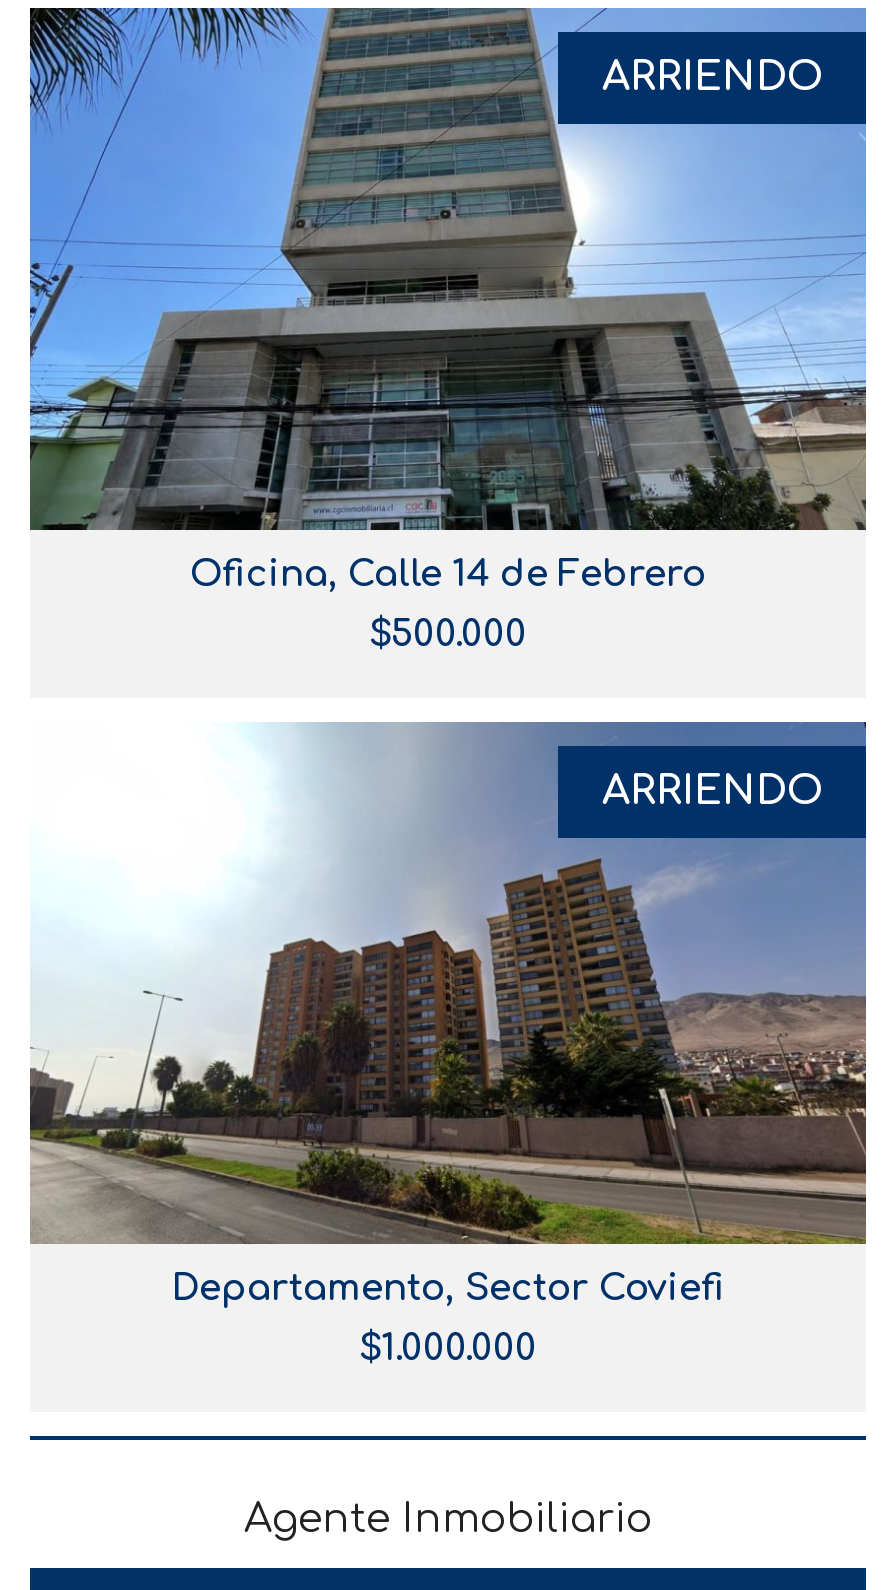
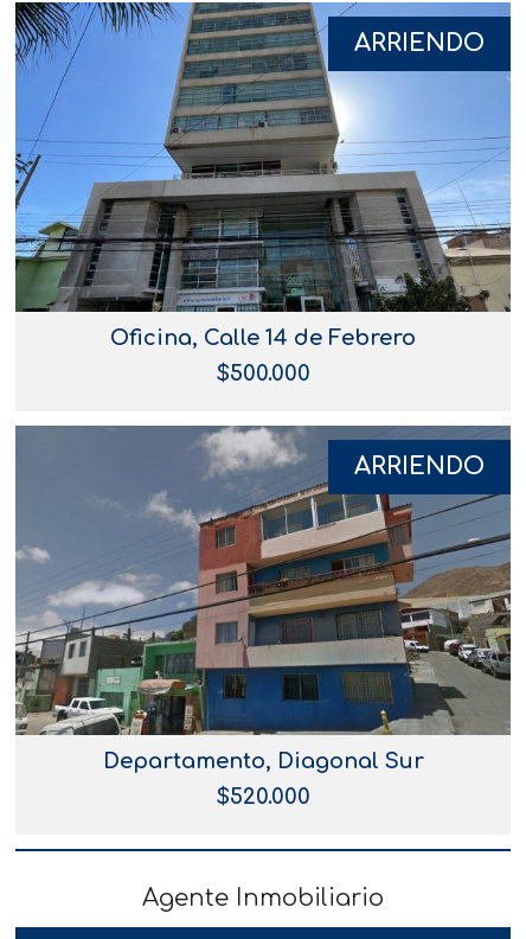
[30,722,868,1308] [image] | Departamento, Sector Coviefi -> [14,424,512,773] [image] | Departamento, Diagonal Sur
[359,1328,537,1368] $1.000.000 -> [216,785,310,809] $520.000

